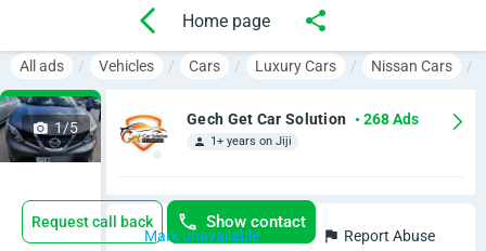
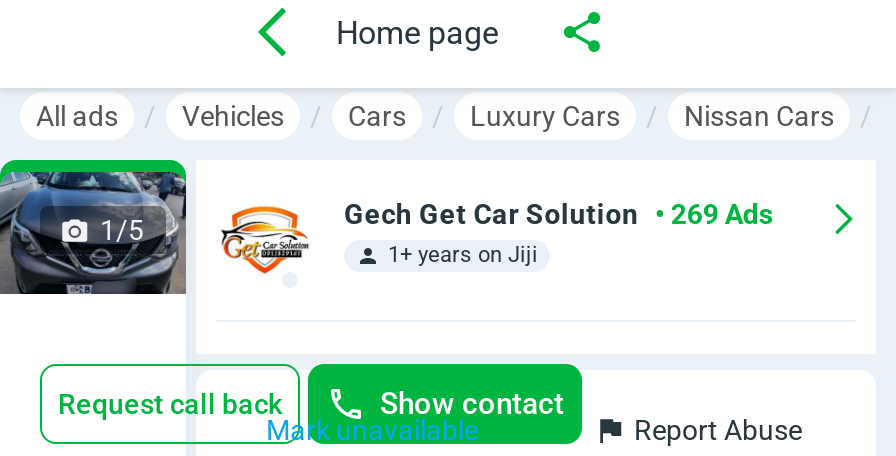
[187,110,419,127] Gech Get Car Solution • 268 Ads -> [344,197,773,229] Gech Get Car Solution • 269 Ads

